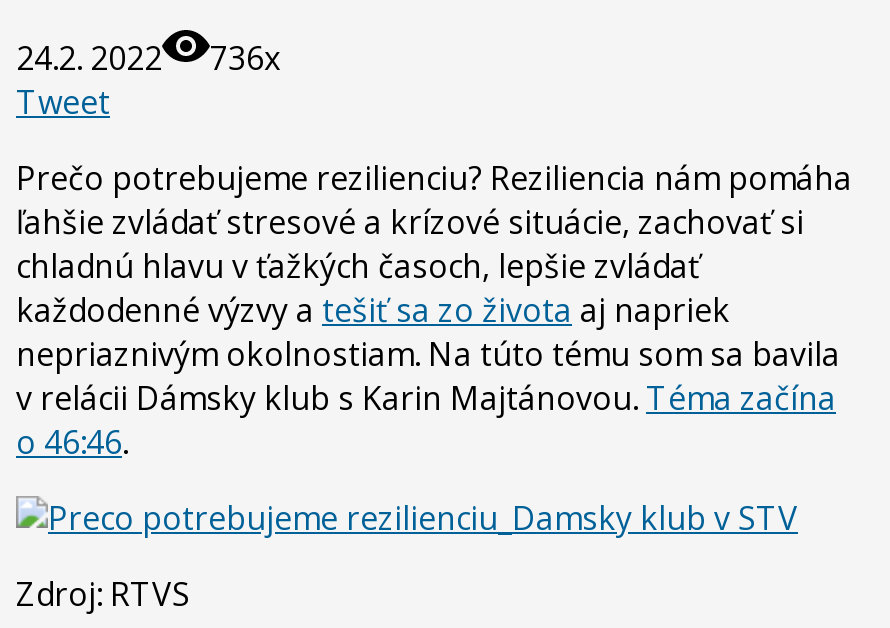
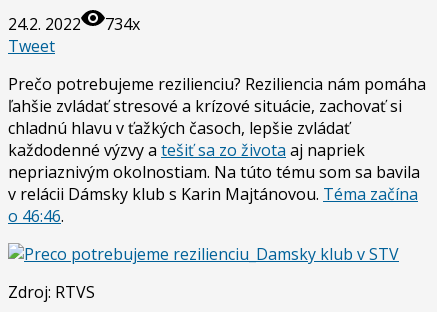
[16,36,280,80] 24.2. 2022 736x -> [8,13,140,35] 24.2. 2022 734x

